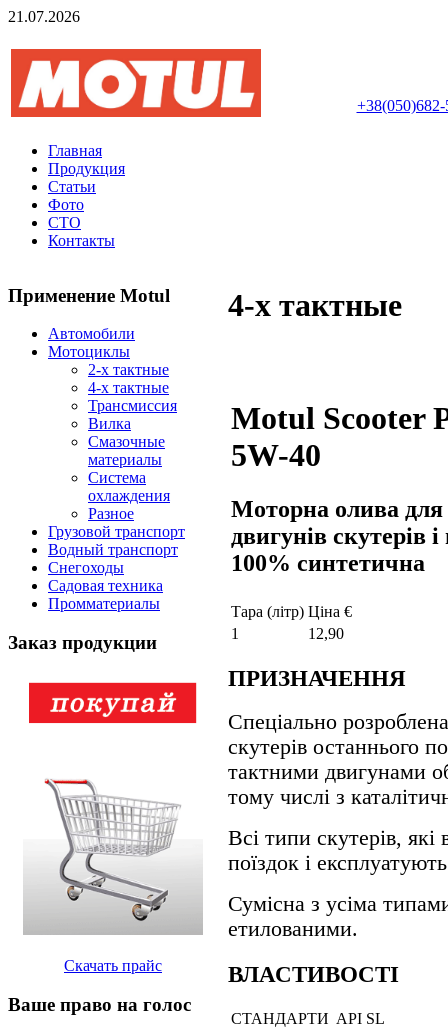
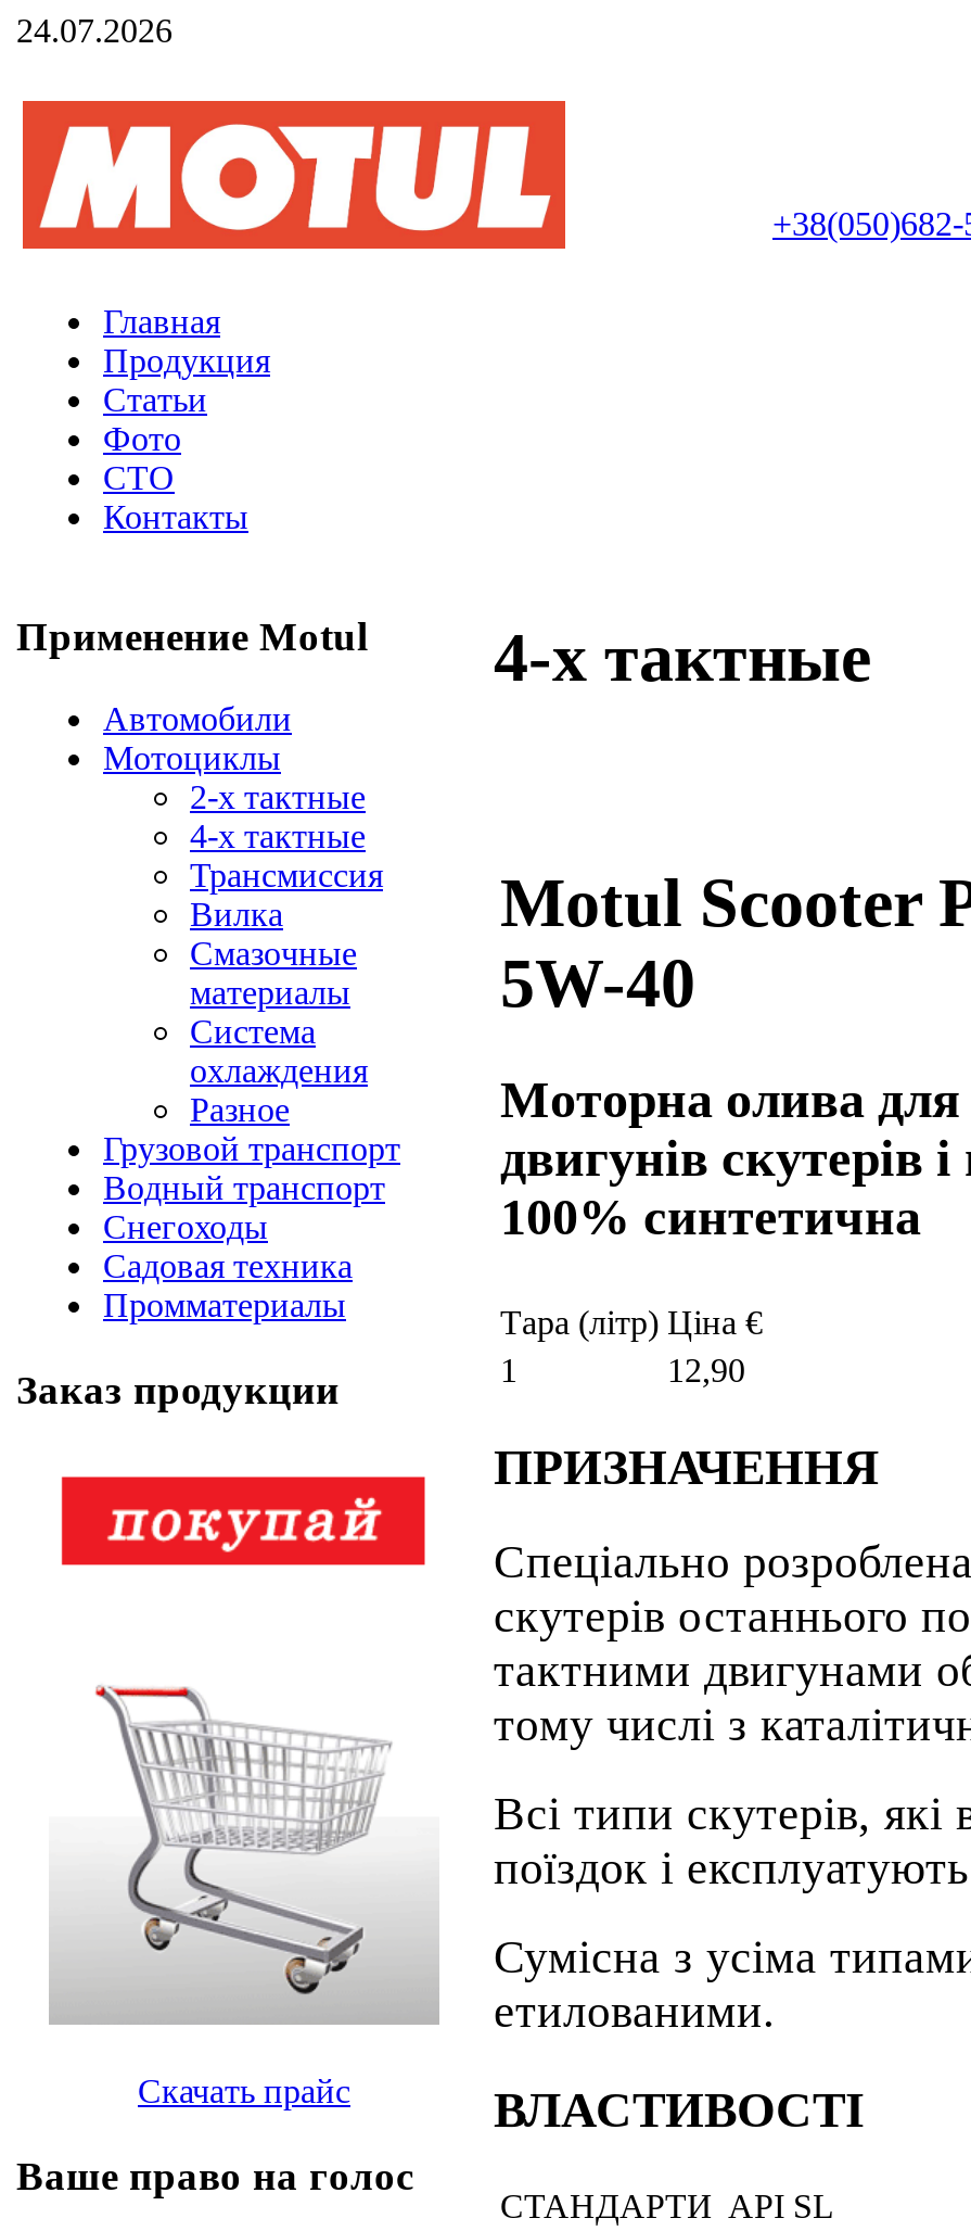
[8,8,80,25] 21.07.2026 -> [16,12,173,49] 24.07.2026

